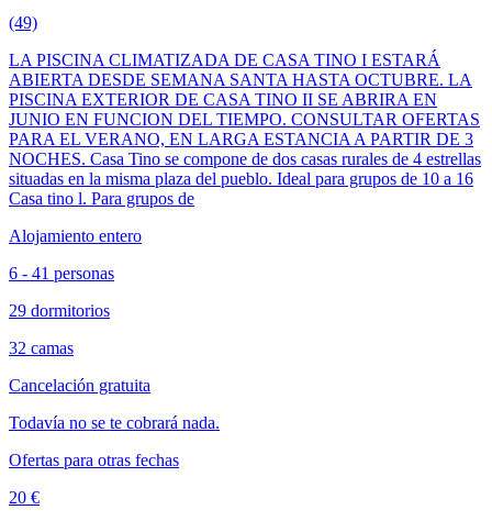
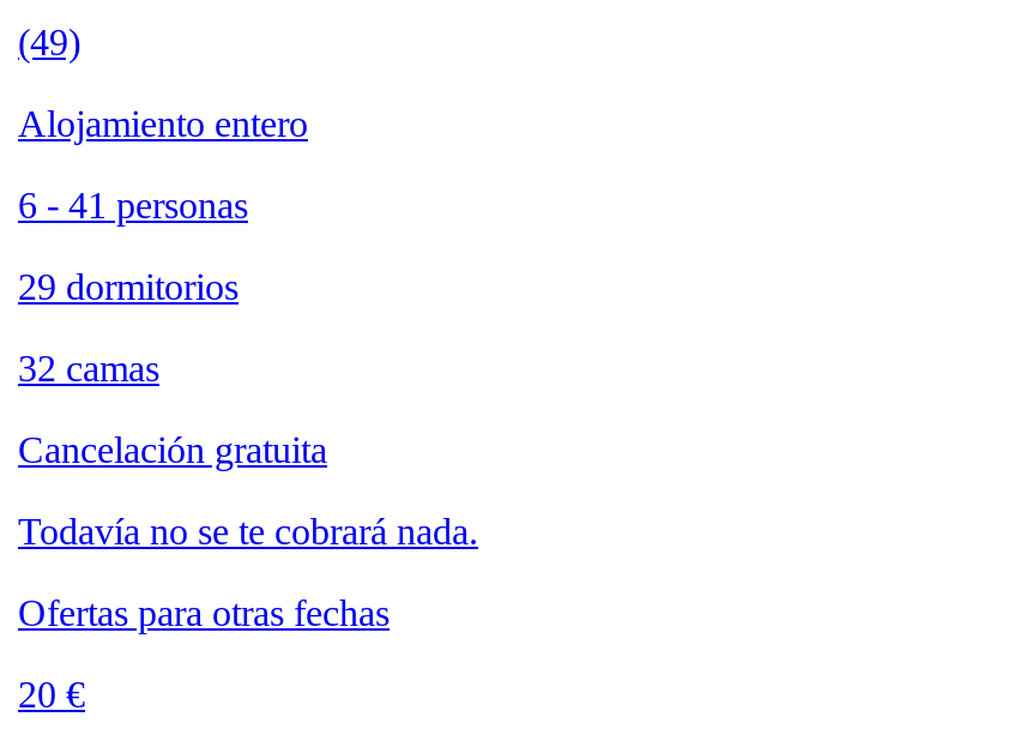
[9,50,481,208] LA PISCINA CLIMATIZADA DE CASA TINO I ESTARÁ | ABIERTA DESDE SEMANA SANTA HASTA OCTUBRE. LA | PISCINA EXTERIOR DE CASA TINO II SE ABRIRA EN | JUNIO EN FUNCION DEL TIEMPO. CONSULTAR OFERTAS | PARA EL VERANO, EN LARGA ESTANCIA A PARTIR DE 3 | NOCHES. Casa Tino se compone de dos casas rurales de 4 estrellas | situadas en la misma plaza del pueblo. Ideal para grupos de 10 a 16 | Casa tino l. Para grupos de -> none

